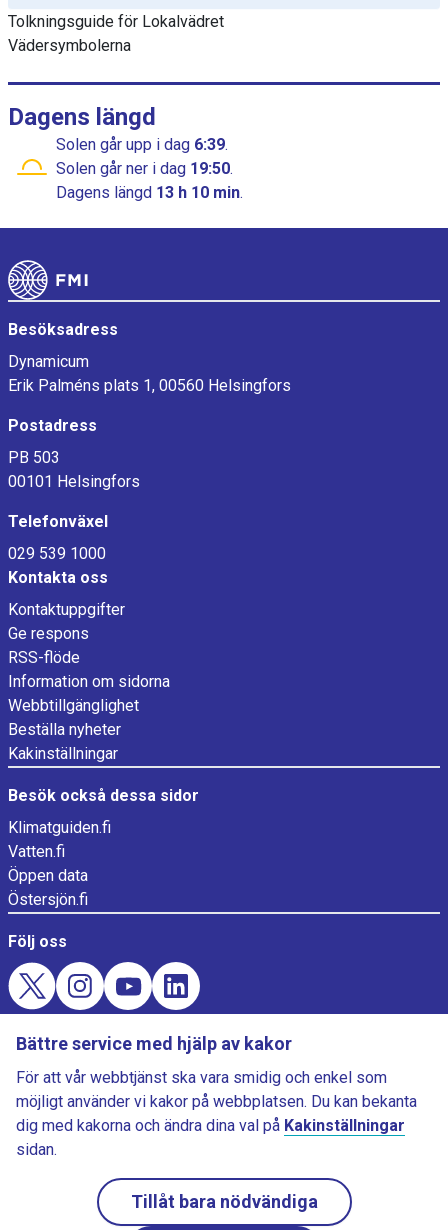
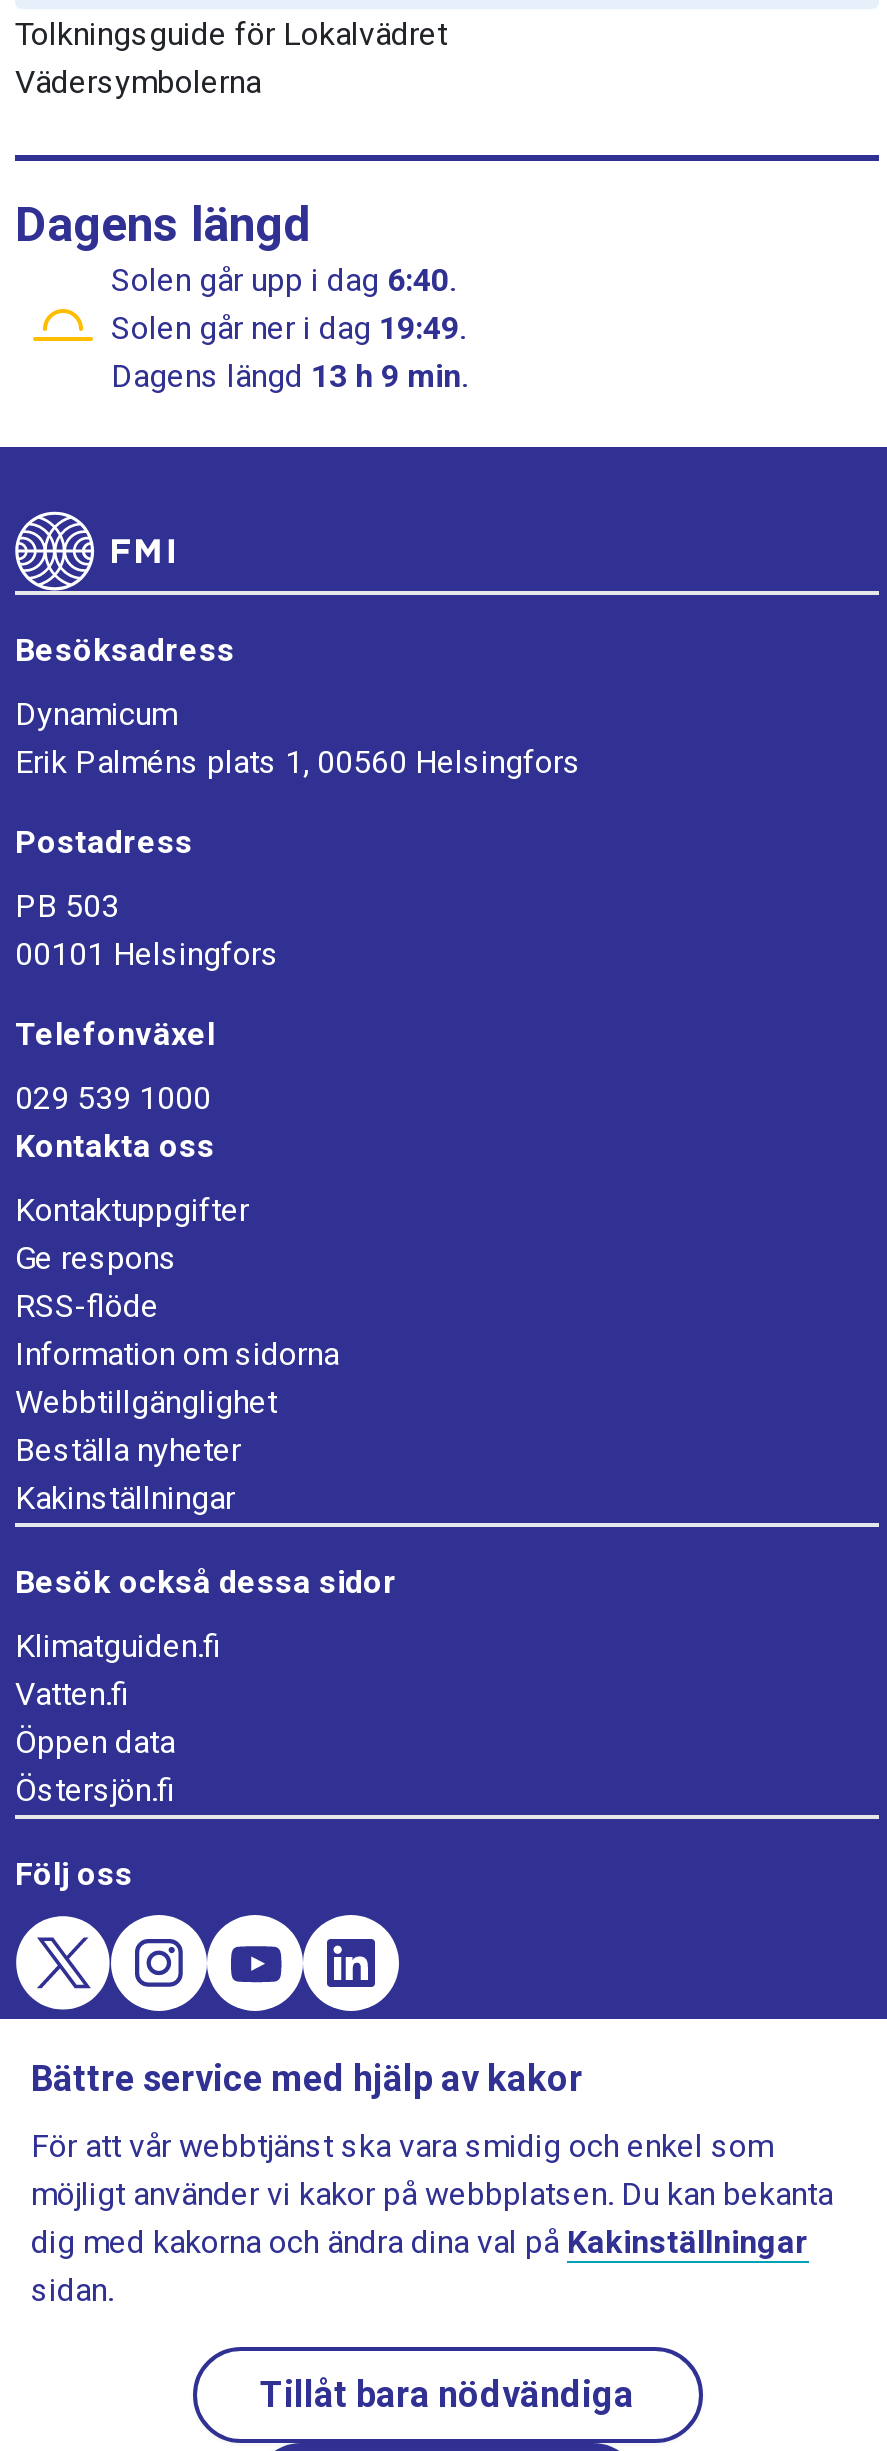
[56,135,232,154] Solen går upp i dag 6:39. -> [111,261,463,299] Solen går upp i dag 6:40.
[56,159,237,178] Solen går ner i dag 19:50. -> [111,309,473,347] Solen går ner i dag 19:49.
[56,183,243,202] Dagens längd 13 h 10 min. -> [111,357,467,395] Dagens längd 13 h 9 min.

